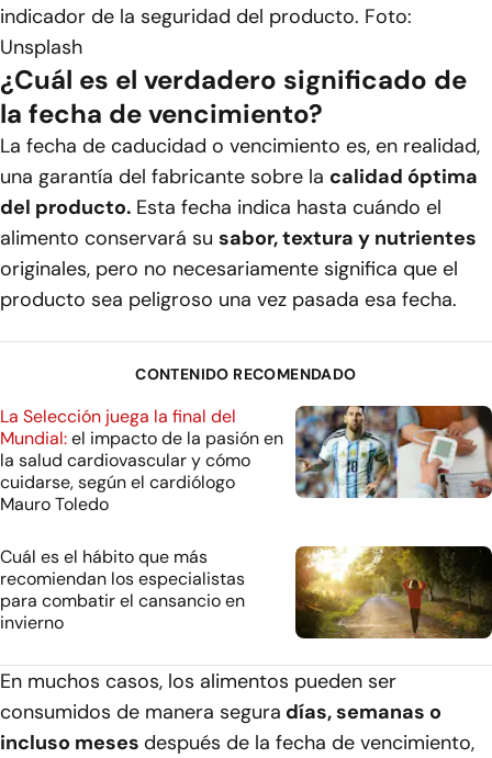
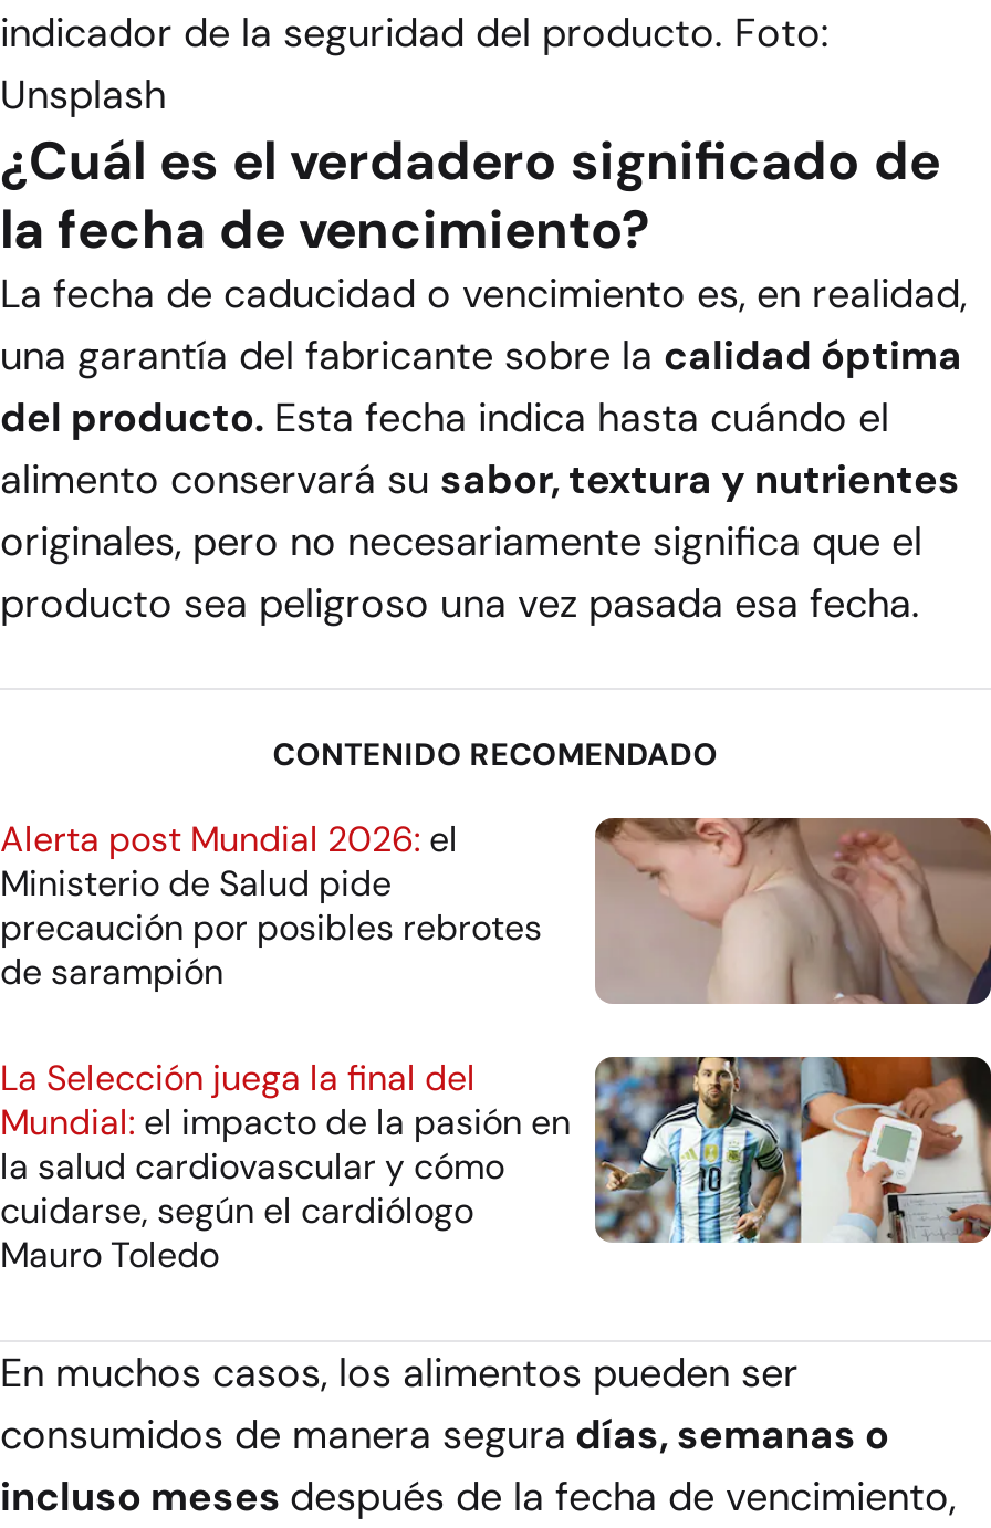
none -> [0,815,984,1006] [image] | Alerta post Mundial 2026: el | Ministerio de Salud pide | precaución por posibles rebrotes | de sarampión
moved [0,404,492,515] -> [0,1053,991,1277]: [image] | La Selección juega la final del | Mundial: el impacto de la pasión en | la salud cardiovascular y cómo | cuidarse, según el cardiólogo | Mauro Toledo
[0,545,245,634] Cuál es el hábito que más | recomiendan los especialistas | para combatir el cansancio en | invierno -> none
[294,545,489,640] [image] -> none

